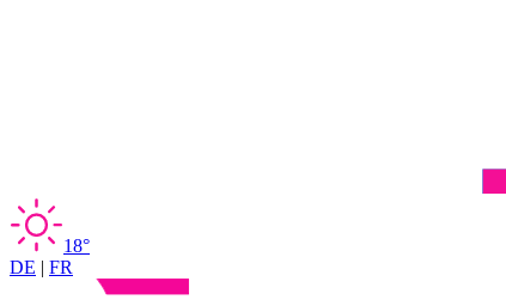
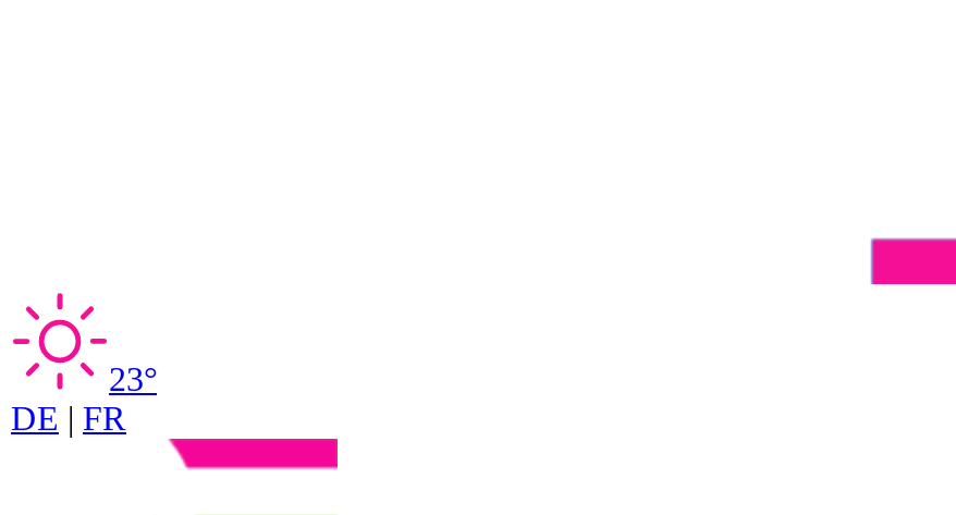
[63,235,90,256] 18° -> [109,360,157,397] 23°

